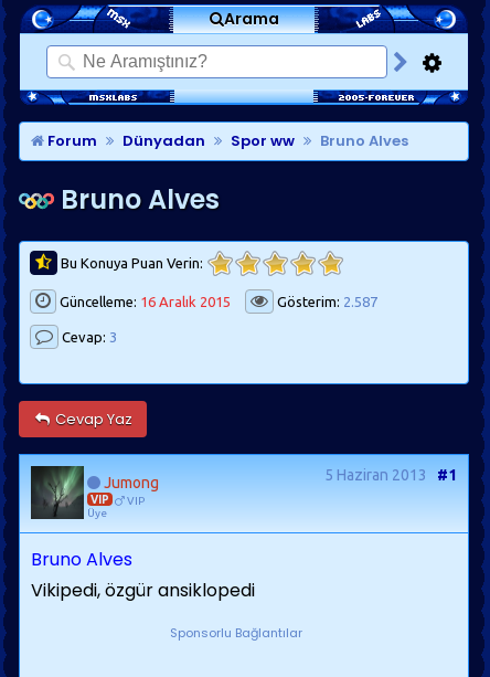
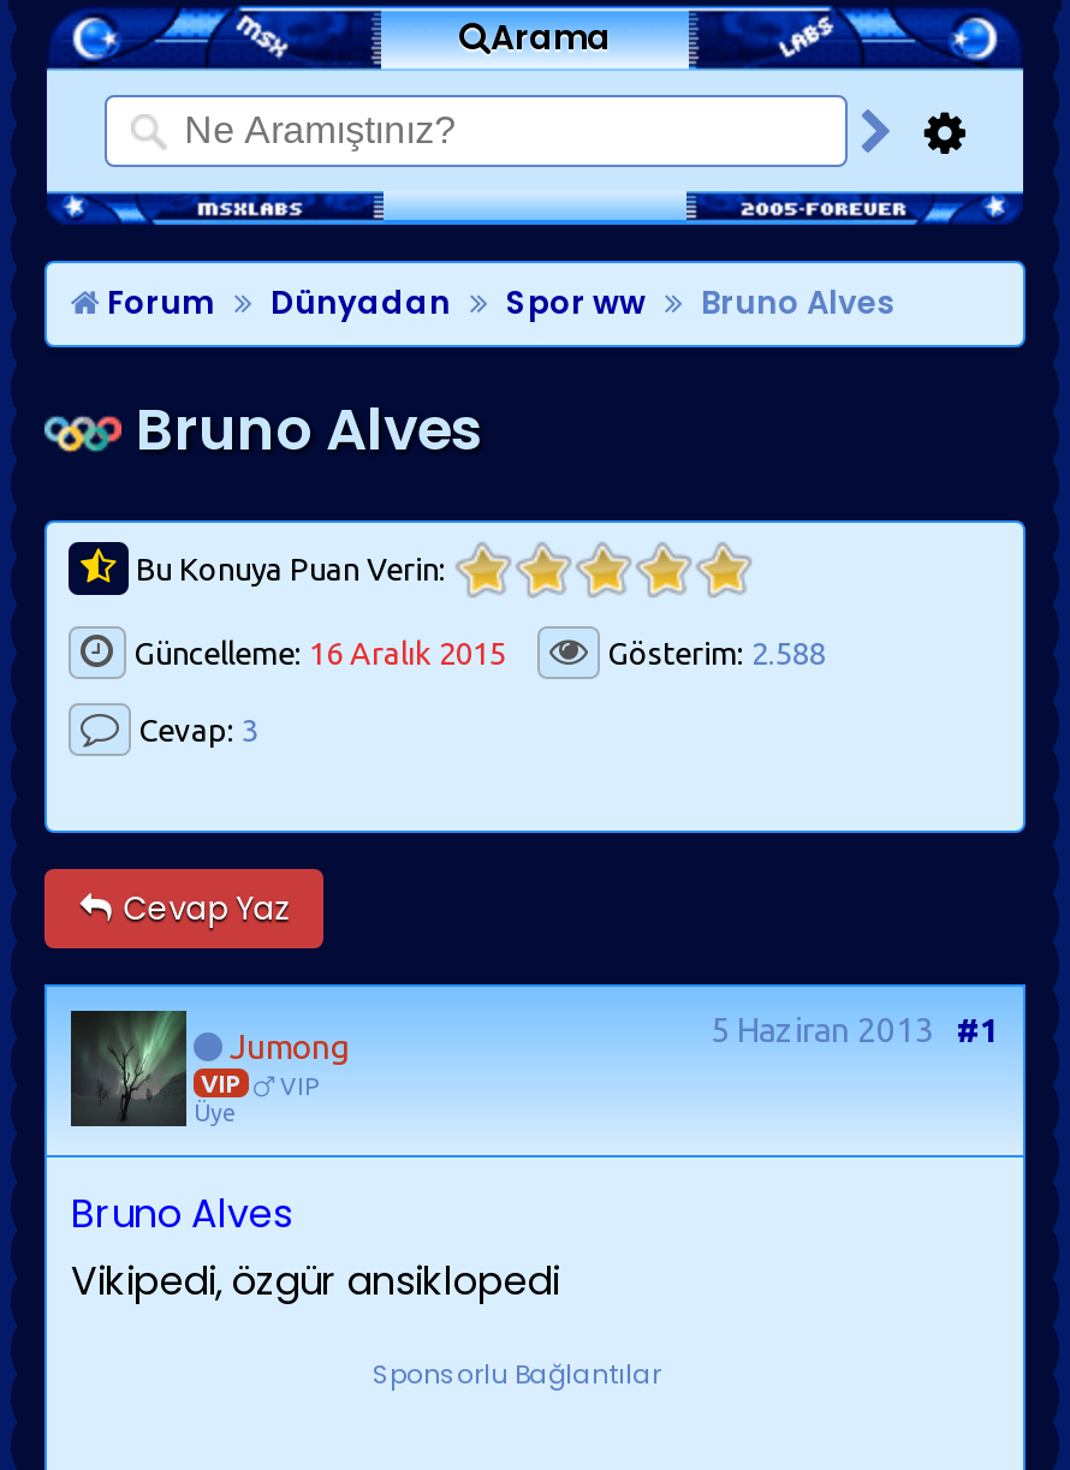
[274,294,377,309] Gösterim: 2.587 -> [600,636,826,669] Gösterim: 2.588

